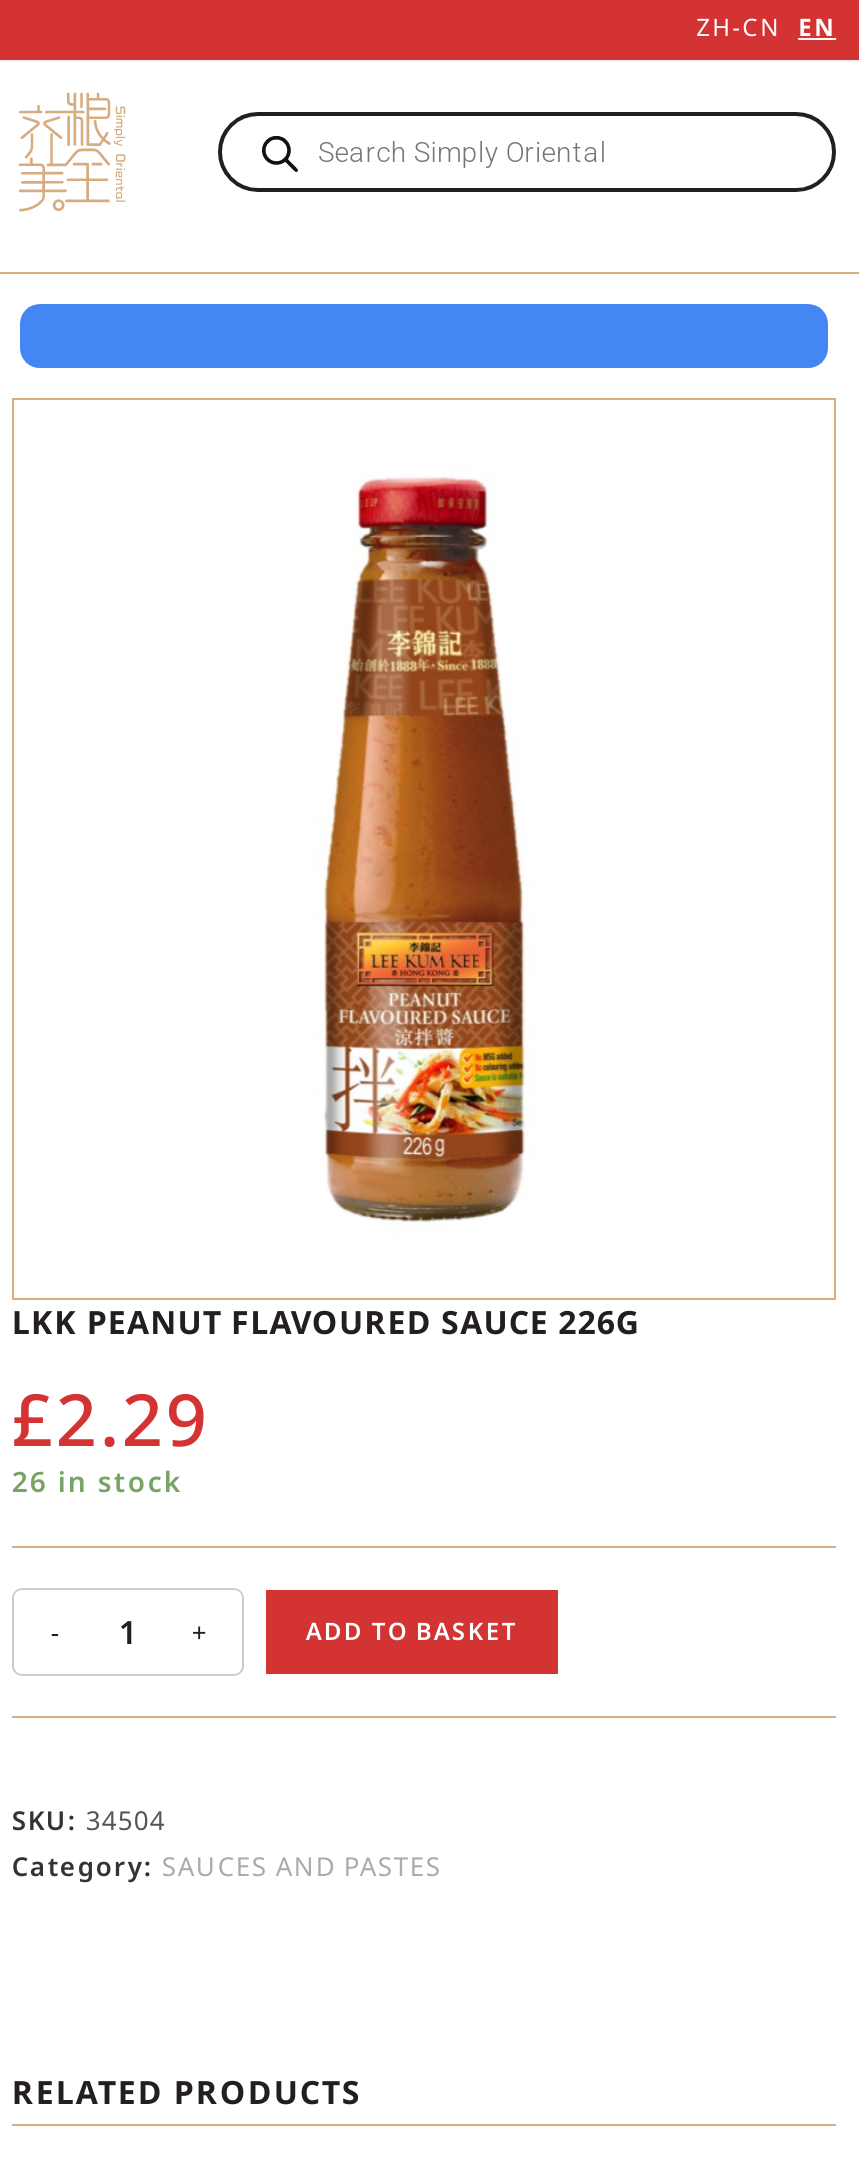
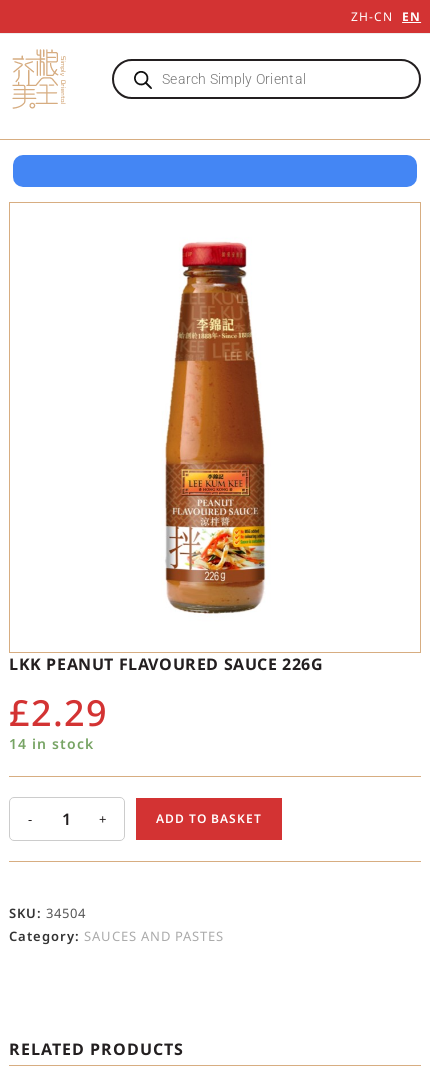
[12,1463,182,1501] 26 in stock -> [9,734,94,753] 14 in stock

